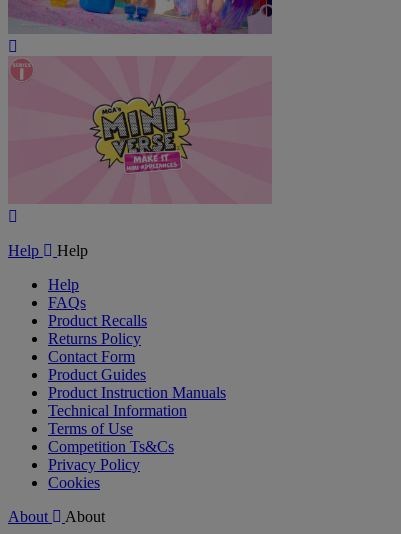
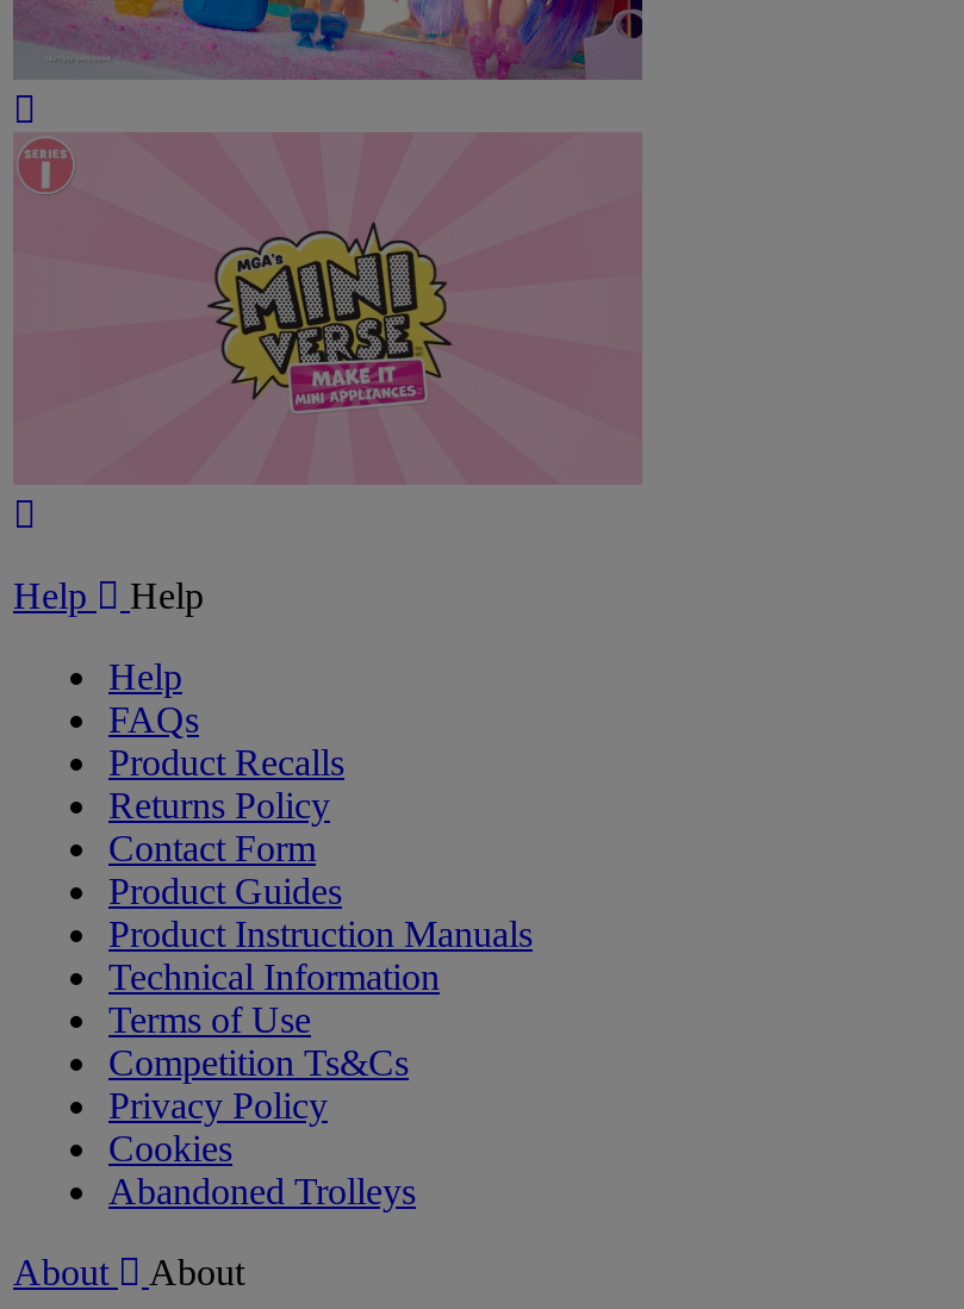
none -> [108,1171,416,1212] Abandoned Trolleys

